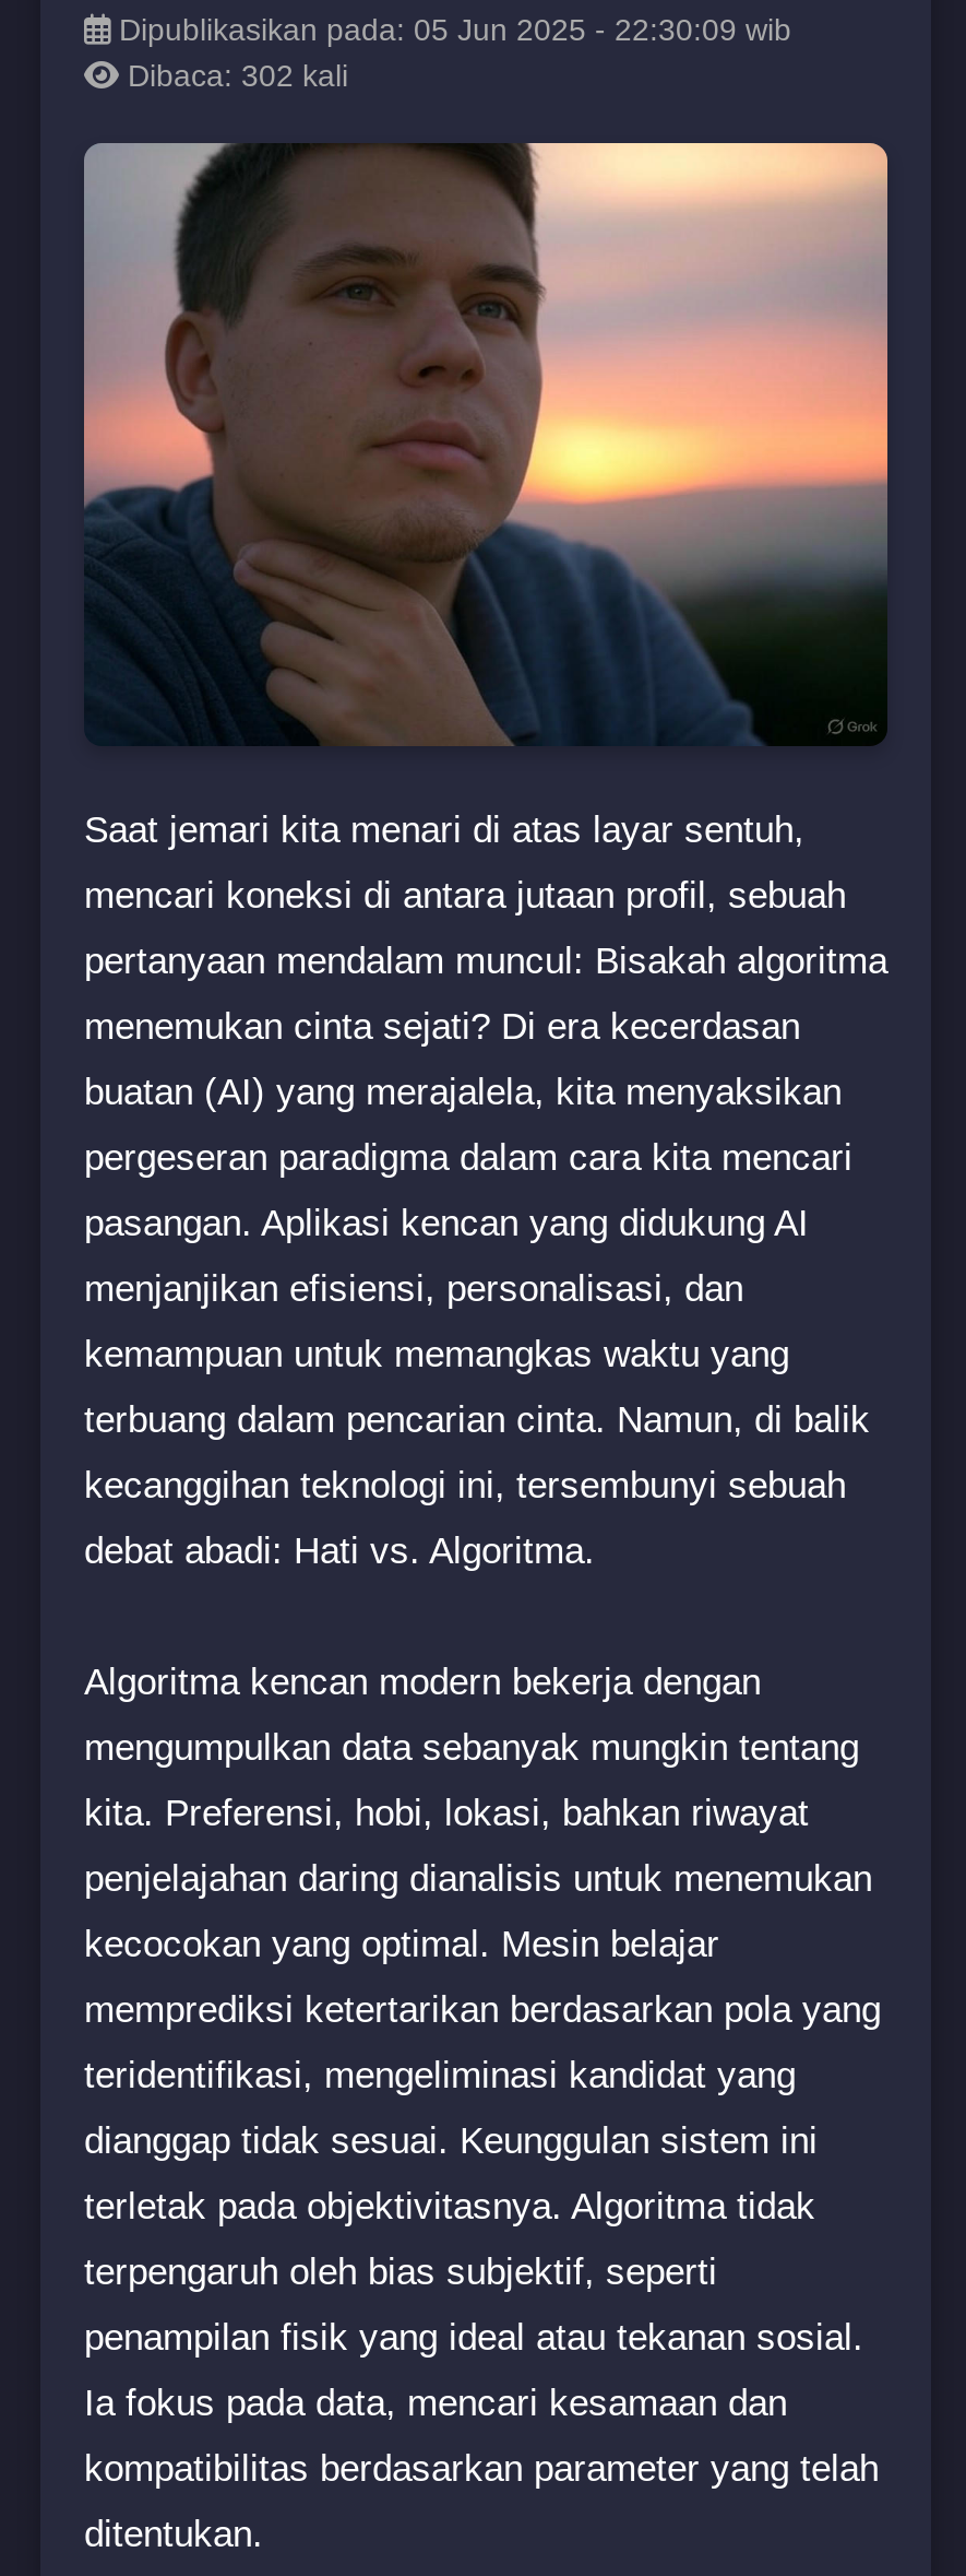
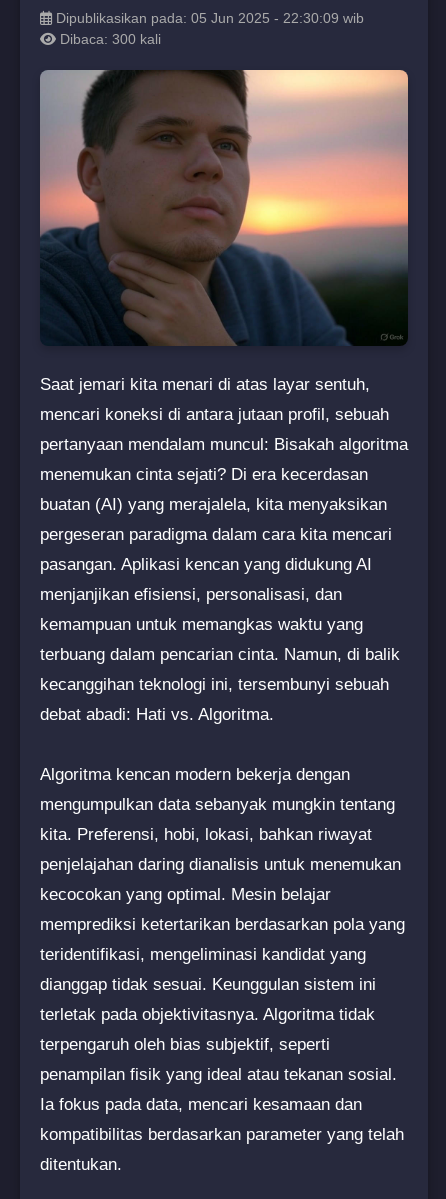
[119,57,348,92] Dibaca: 302 kali -> [56,31,161,47] Dibaca: 300 kali

